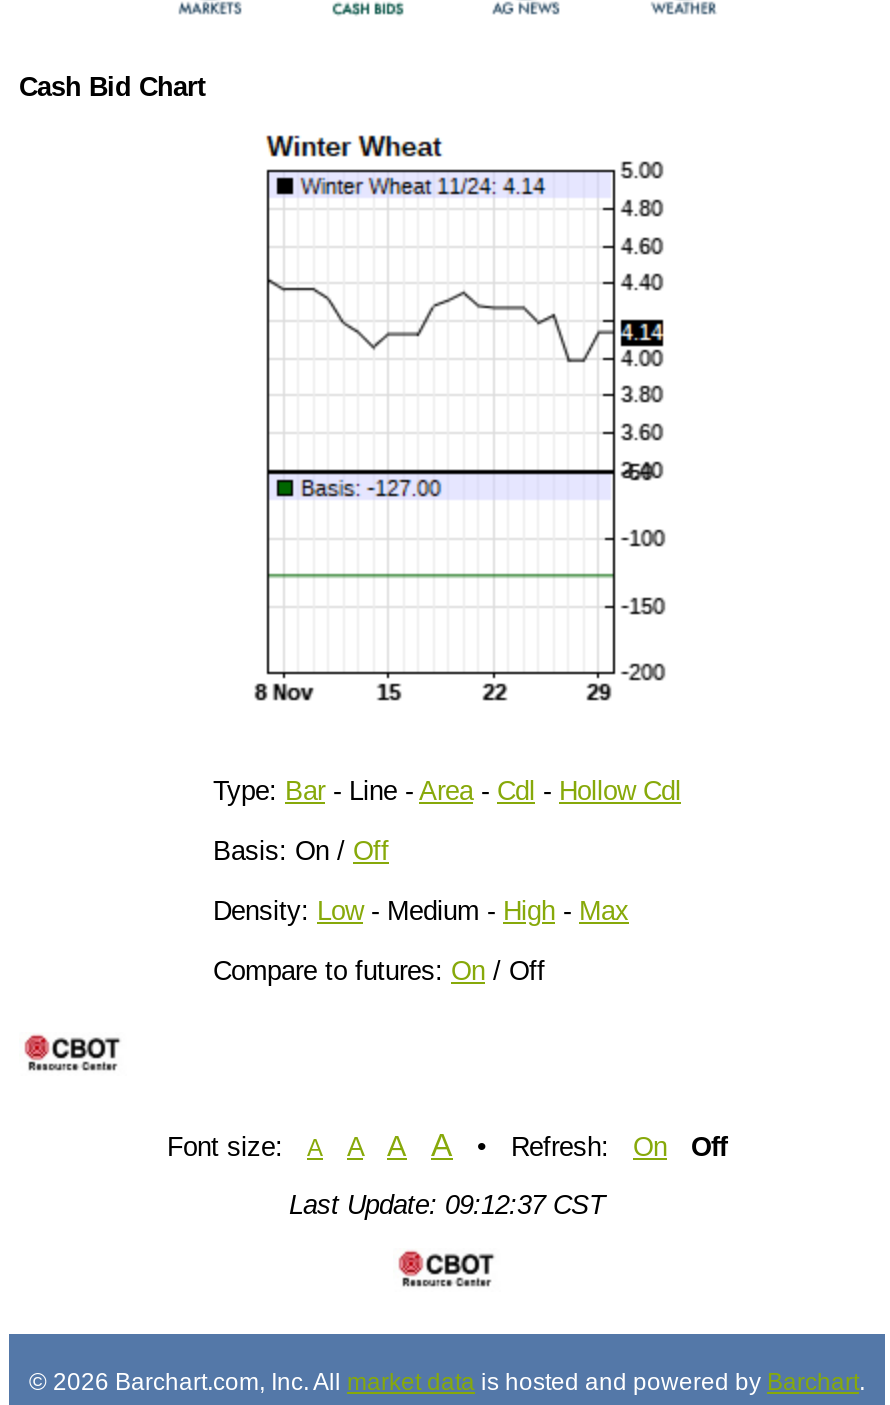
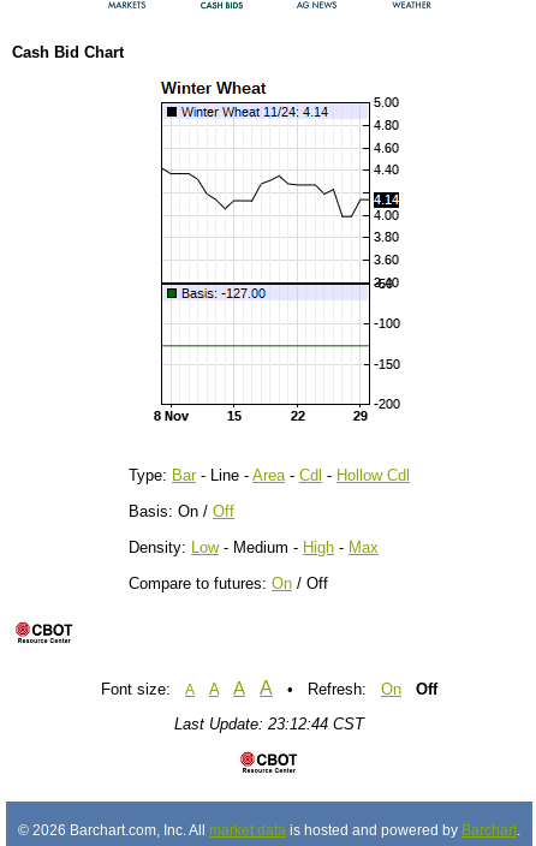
[289,1191,605,1221] Last Update: 09:12:37 CST -> [174,715,364,733] Last Update: 23:12:44 CST

